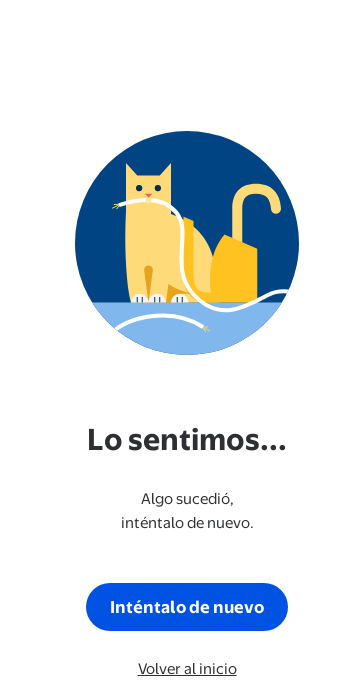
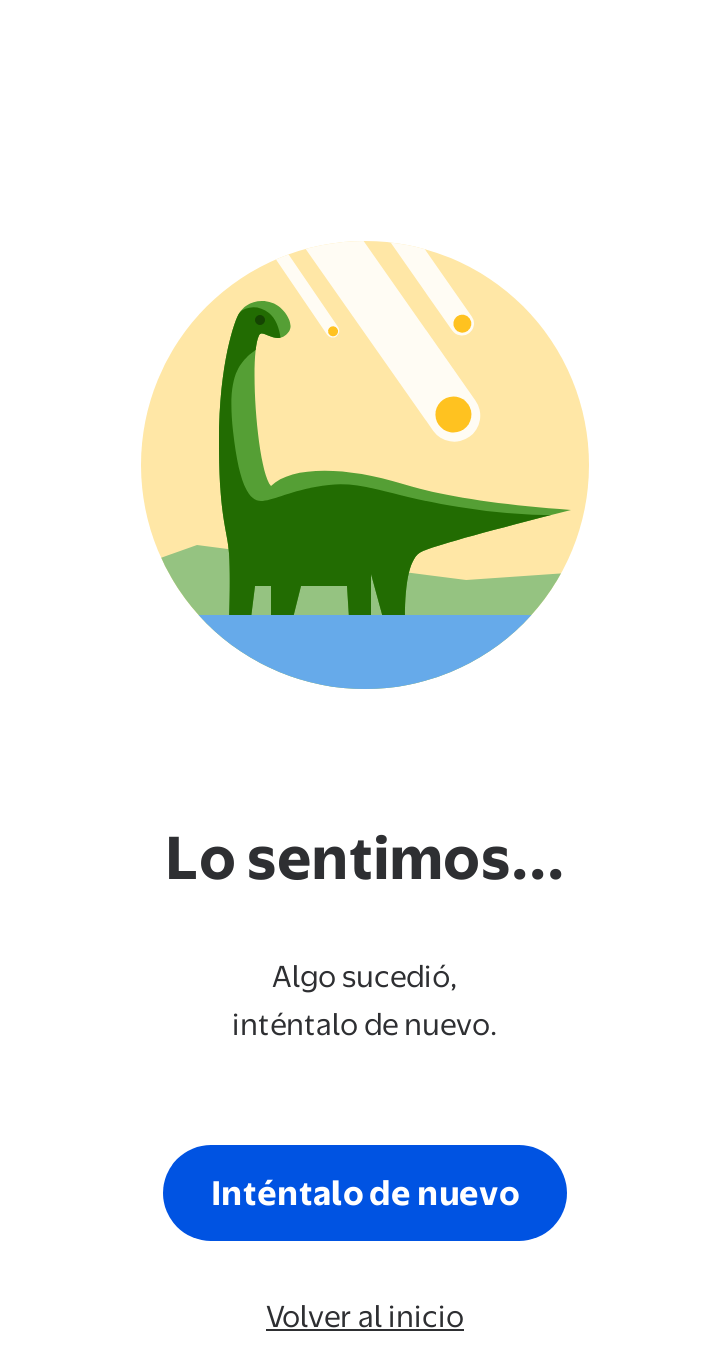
[74,130,300,333] [image] -> [141,241,589,643] [image]

